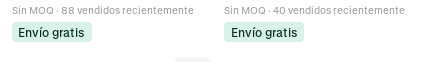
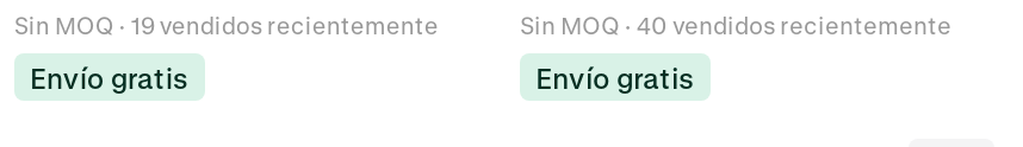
[12,4,194,16] Sin MOQ · 88 vendidos recientemente -> [14,10,439,39] Sin MOQ · 19 vendidos recientemente

